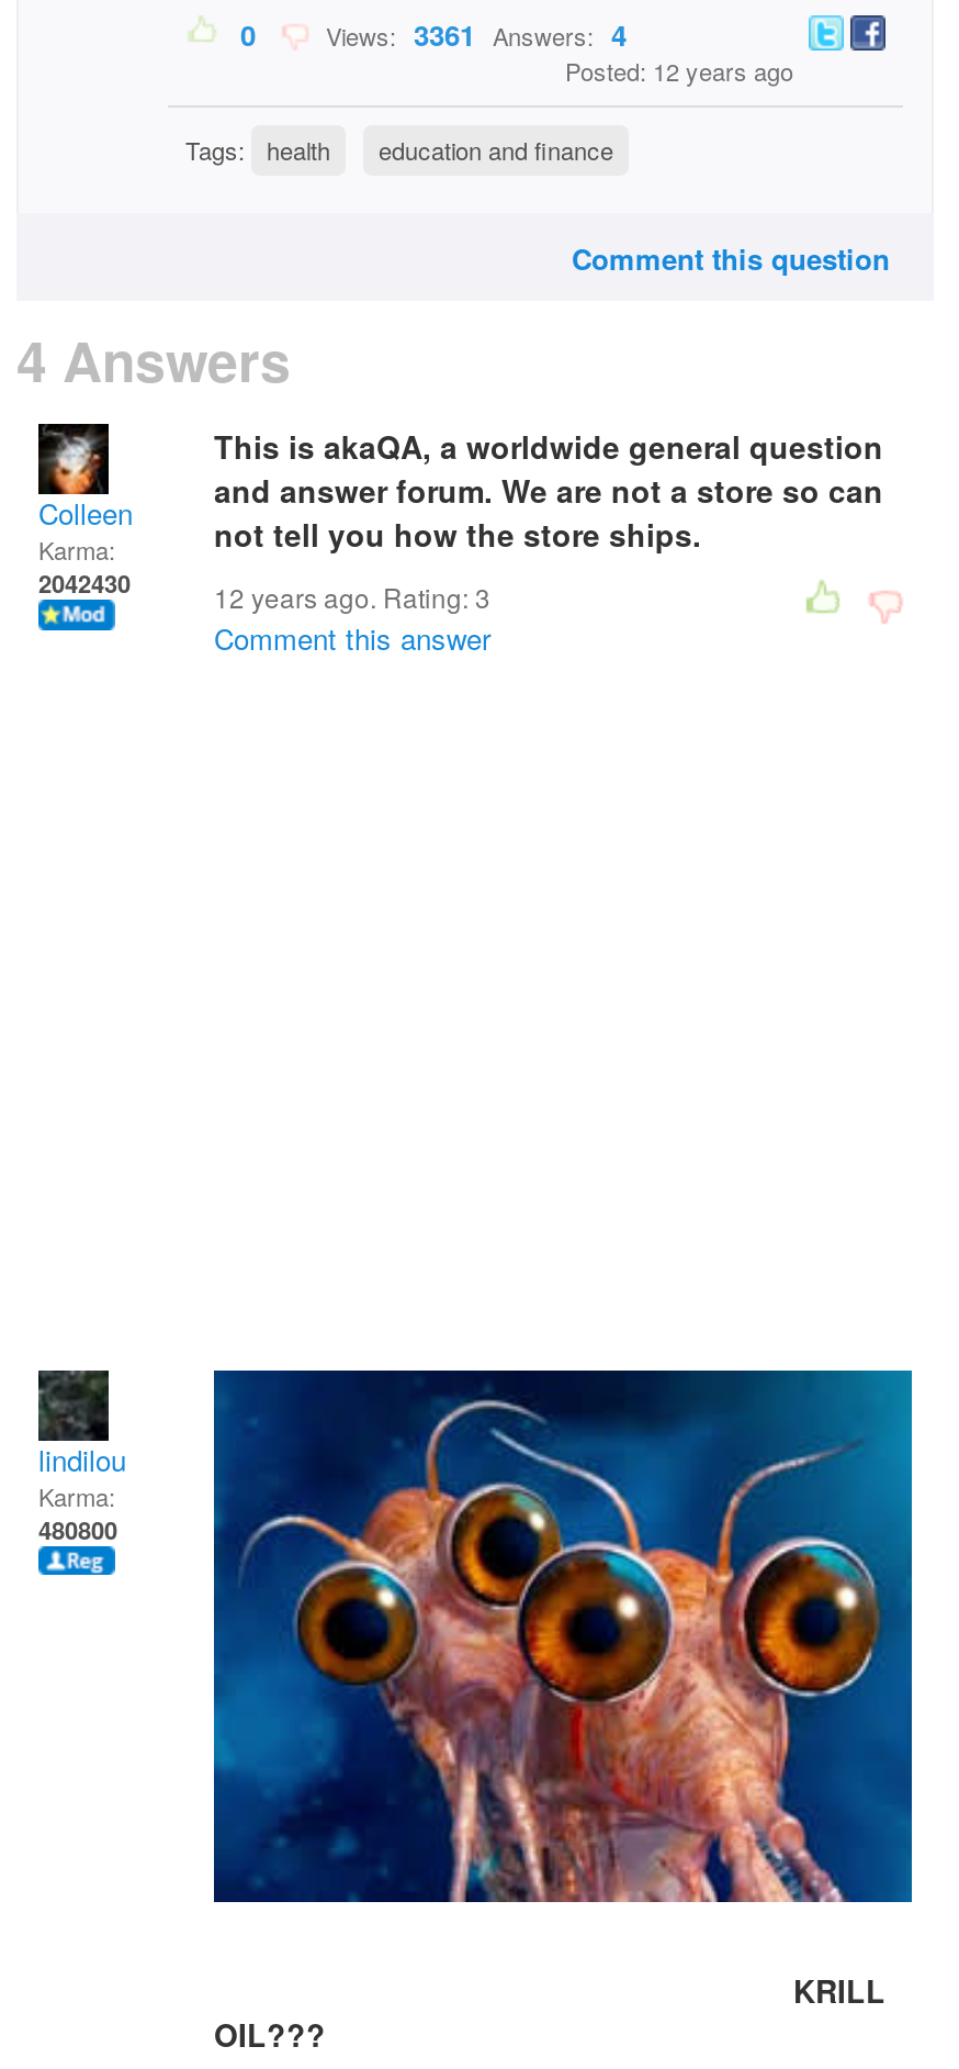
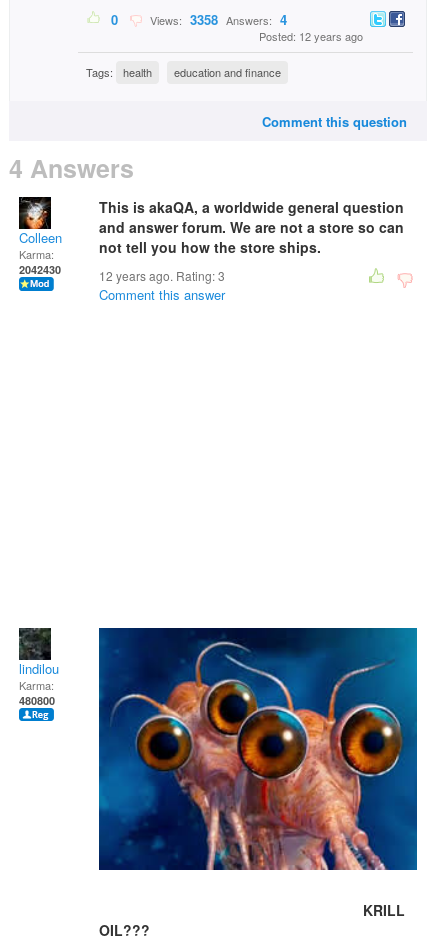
[313,13,627,55] Views: 3361 Answers: 4 -> [144,10,287,29] Views: 3358 Answers: 4

